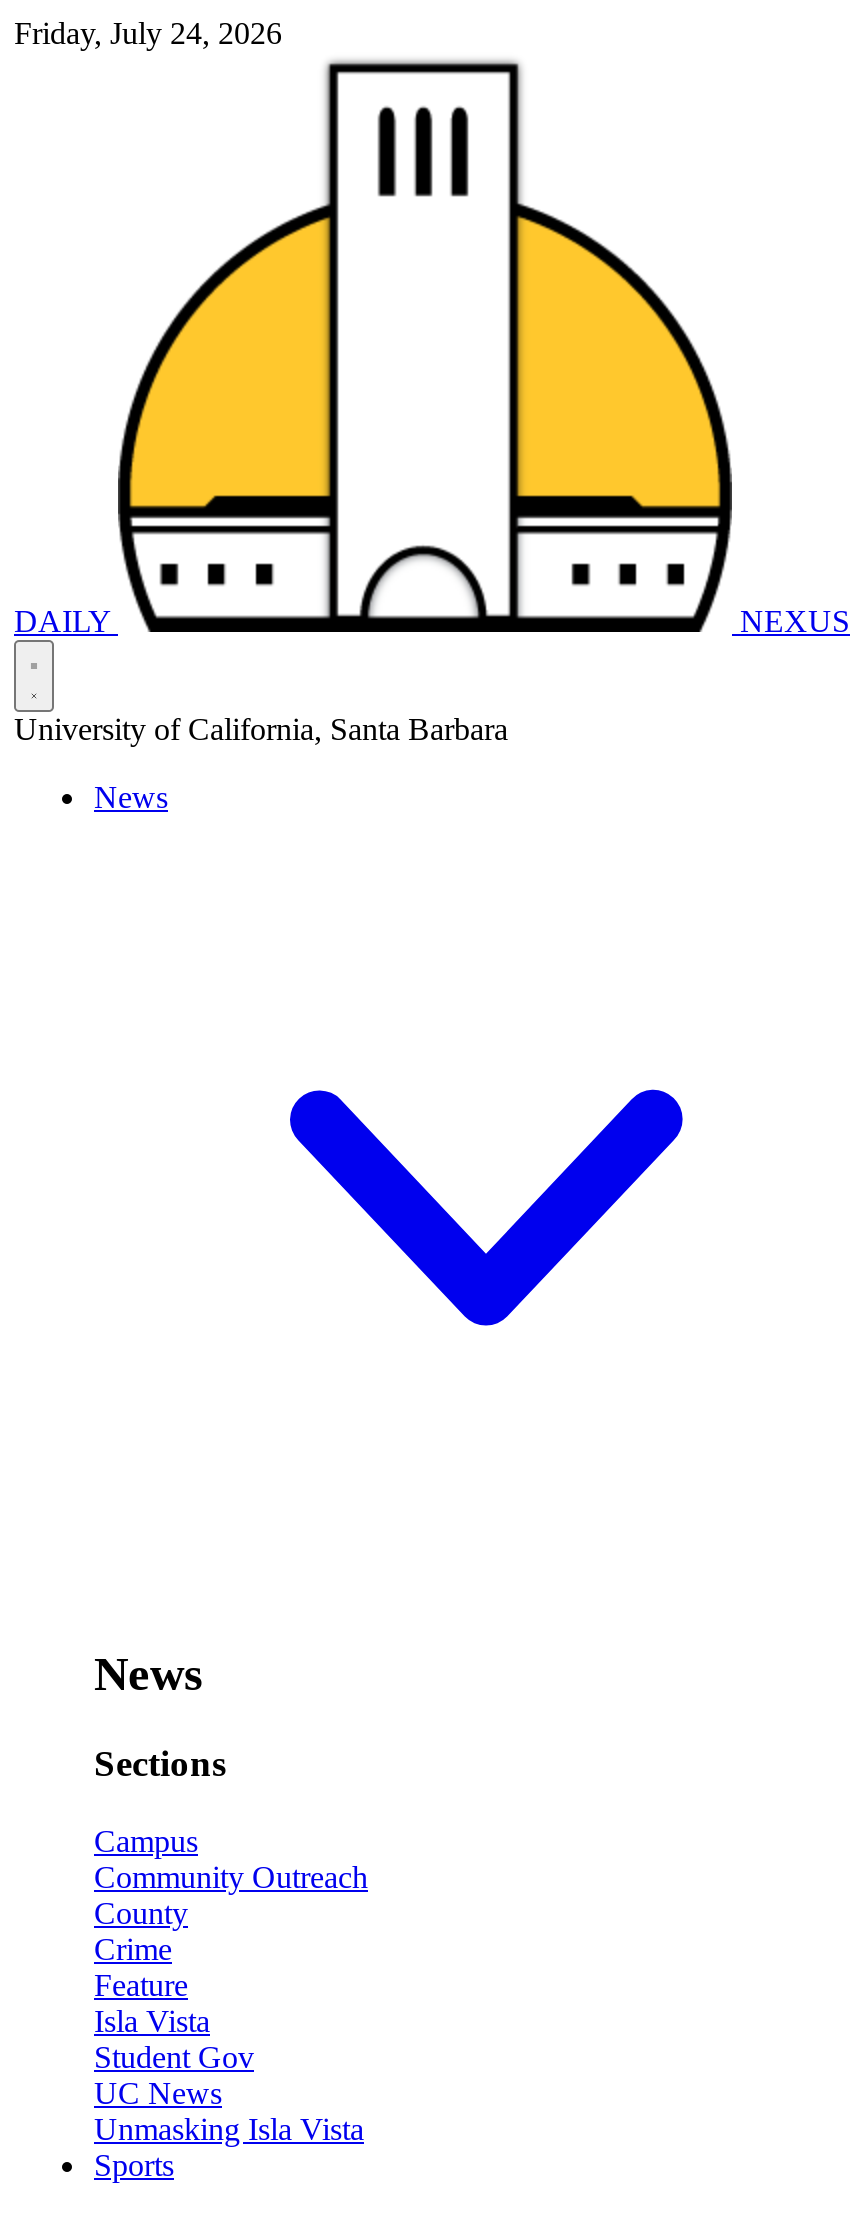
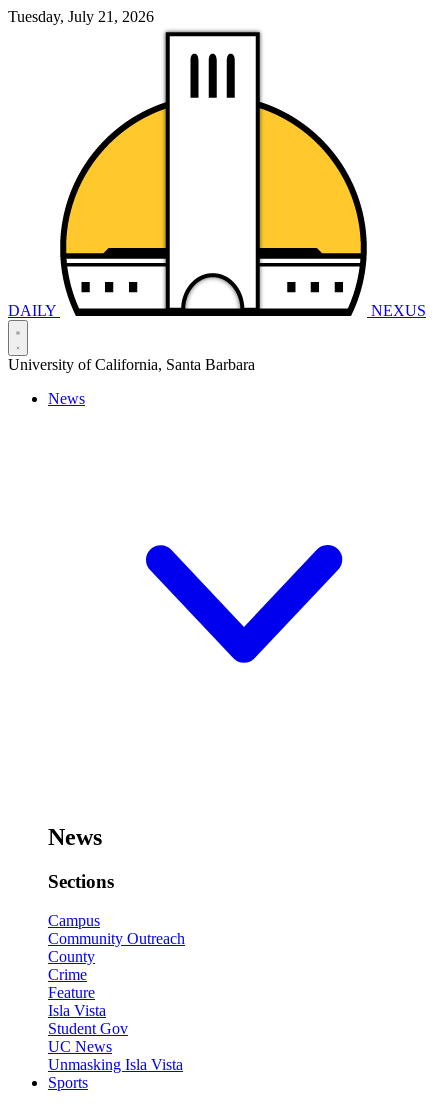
[14,16,282,50] Friday, July 24, 2026 -> [8,8,154,25] Tuesday, July 21, 2026

